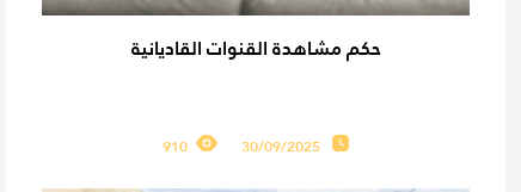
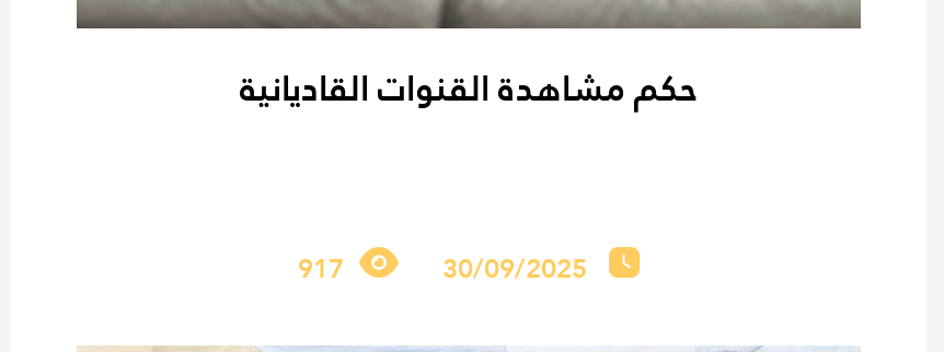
[163,133,188,160] 910 -> [298,245,344,293] 917

